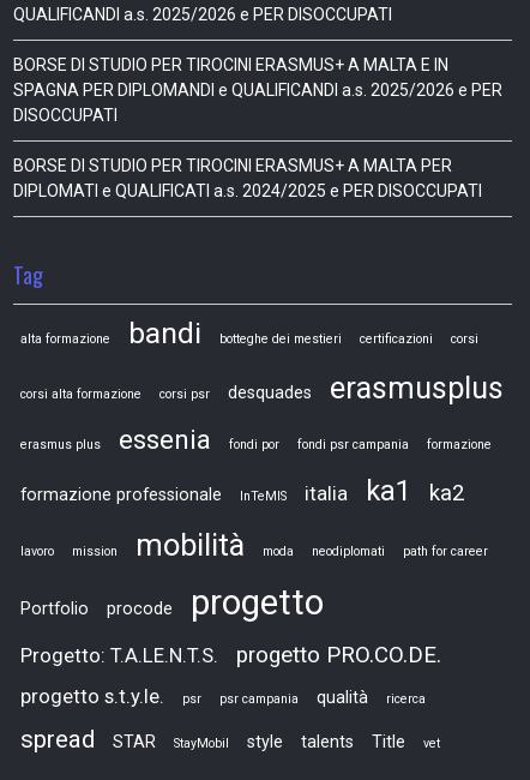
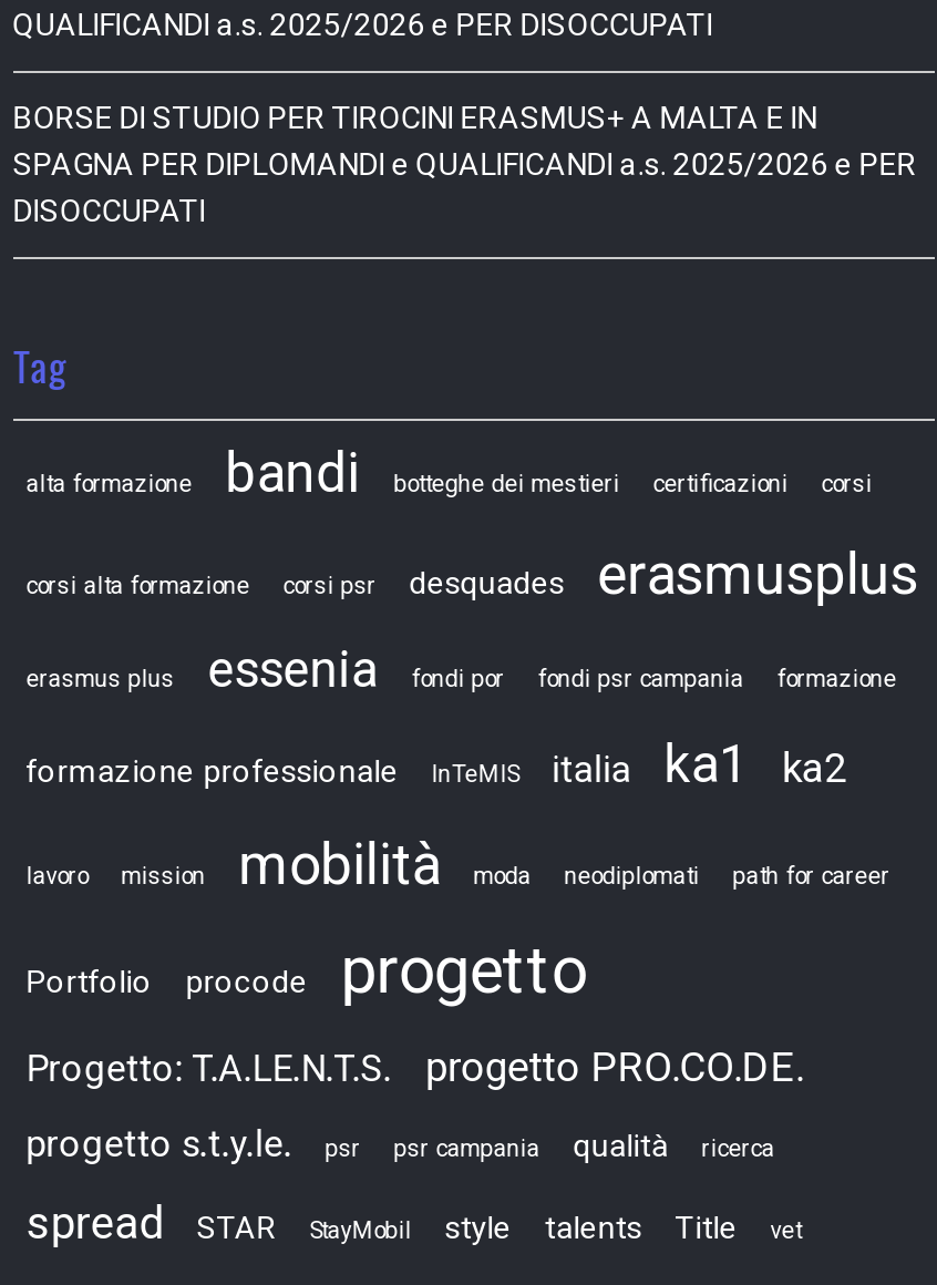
[13,156,482,200] BORSE DI STUDIO PER TIROCINI ERASMUS+ A MALTA PER | DIPLOMATI e QUALIFICATI a.s. 2024/2025 e PER DISOCCUPATI -> none

